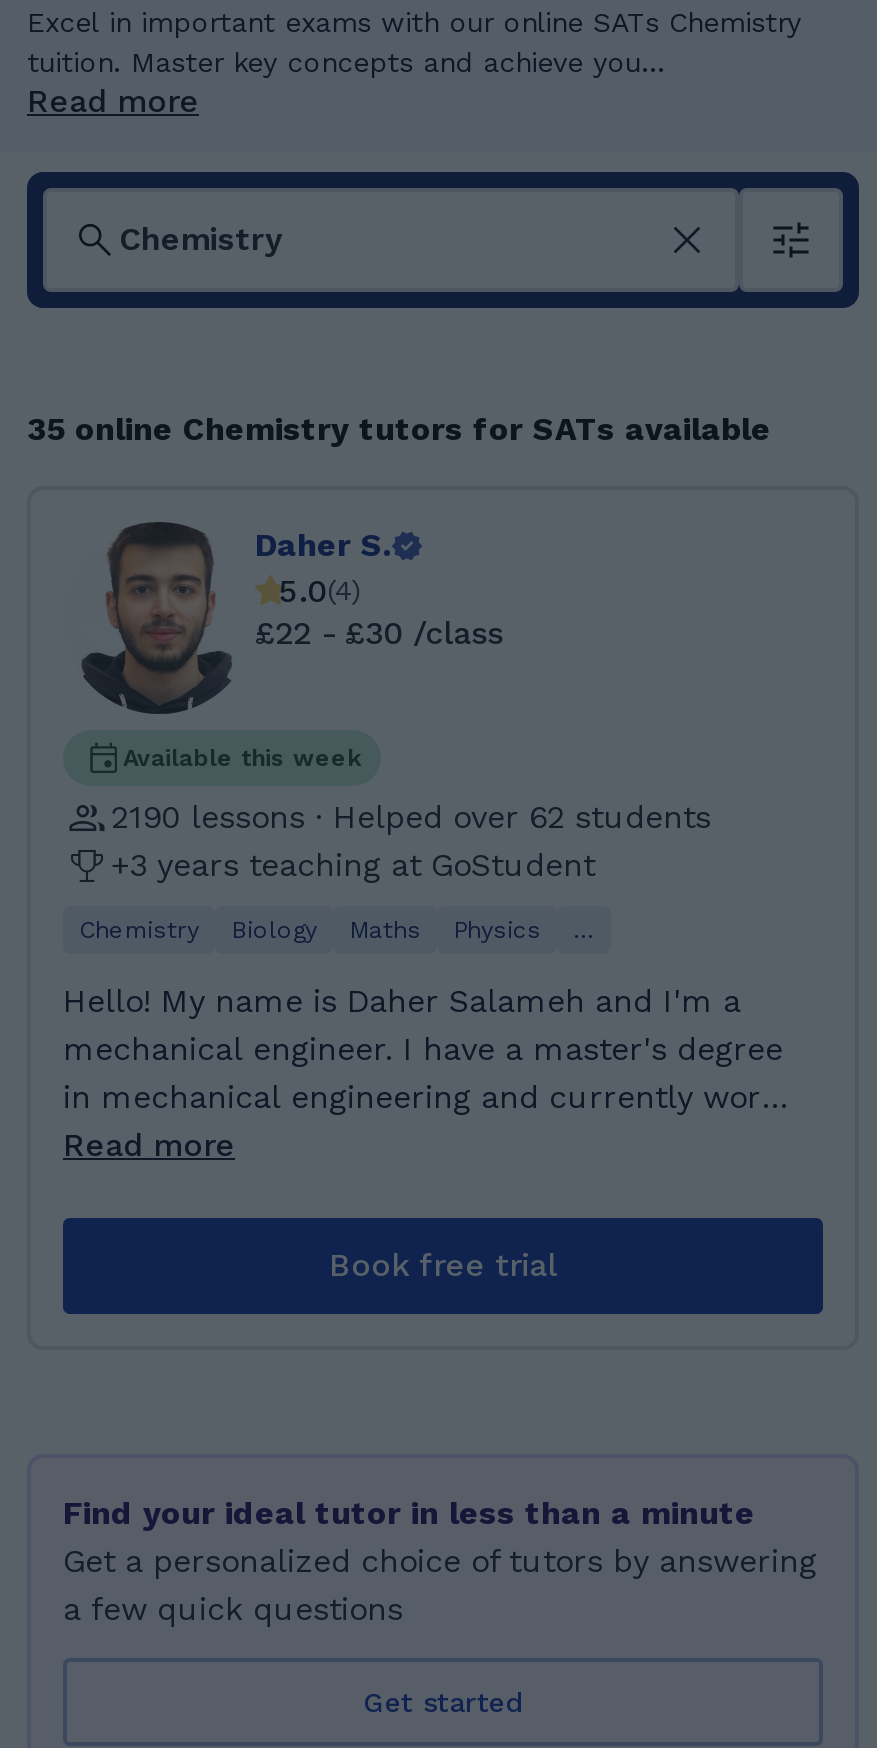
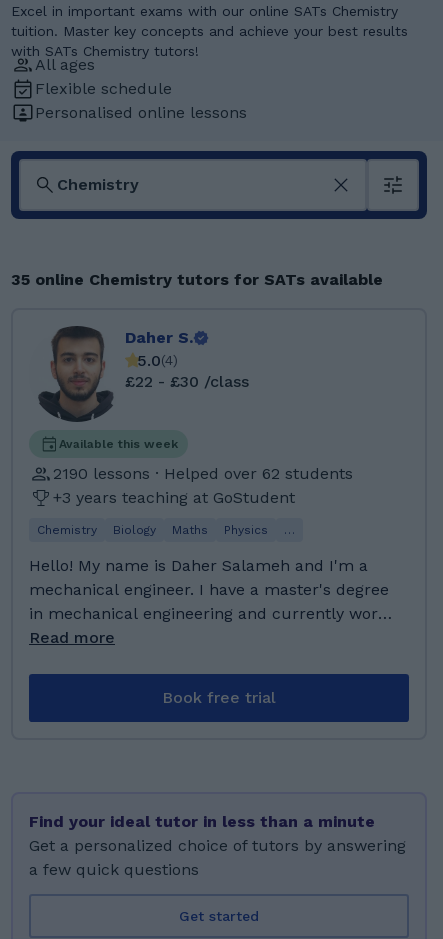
[27,46,665,120] tuition. Master key concepts and achieve you... | Read more -> [11,23,408,122] tuition. Master key concepts and achieve your best results | with SATs Chemistry tutors! | All ages | Flexible schedule | Personalised online lessons

